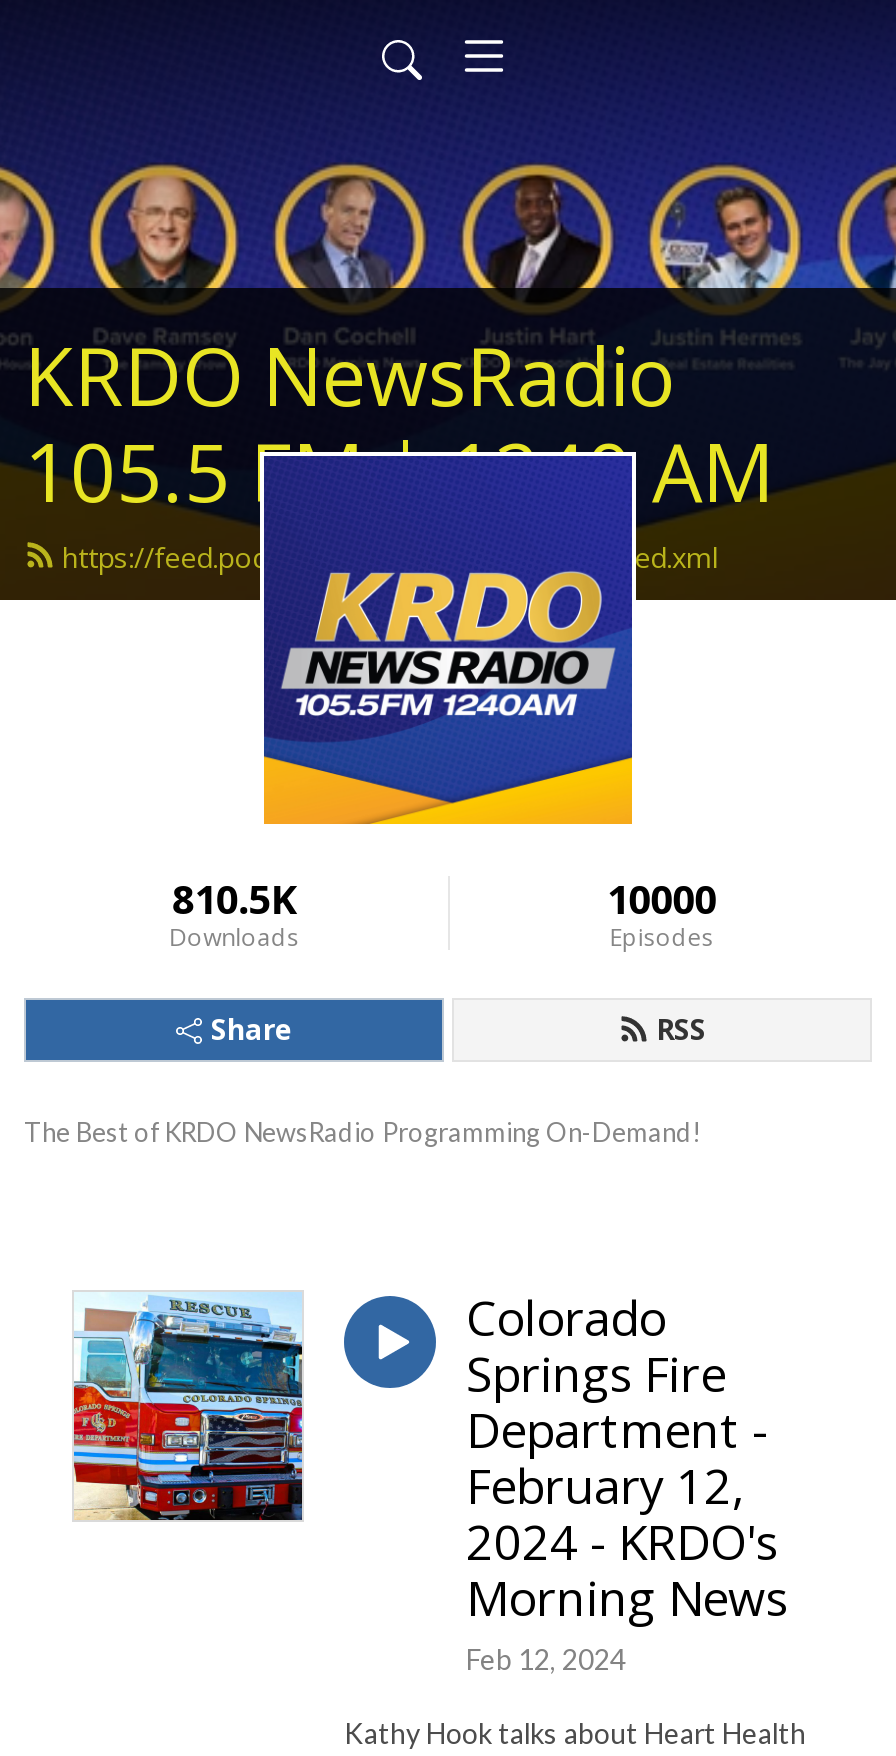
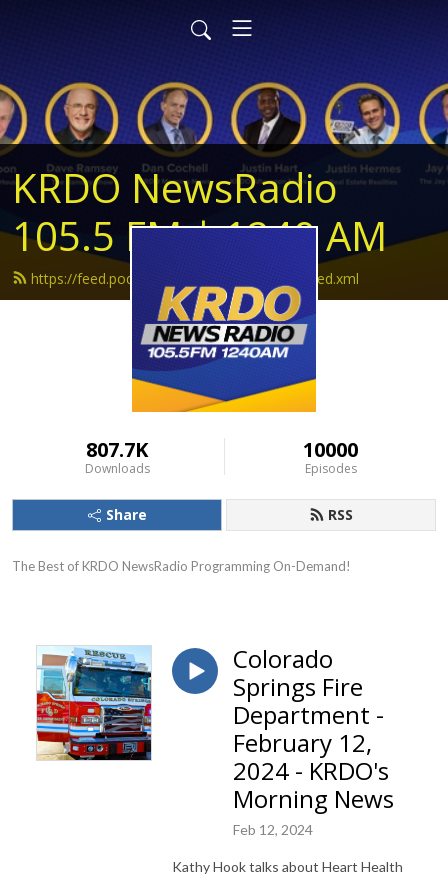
[172,872,296,926] 810.5K -> [86,436,148,463] 807.7K

